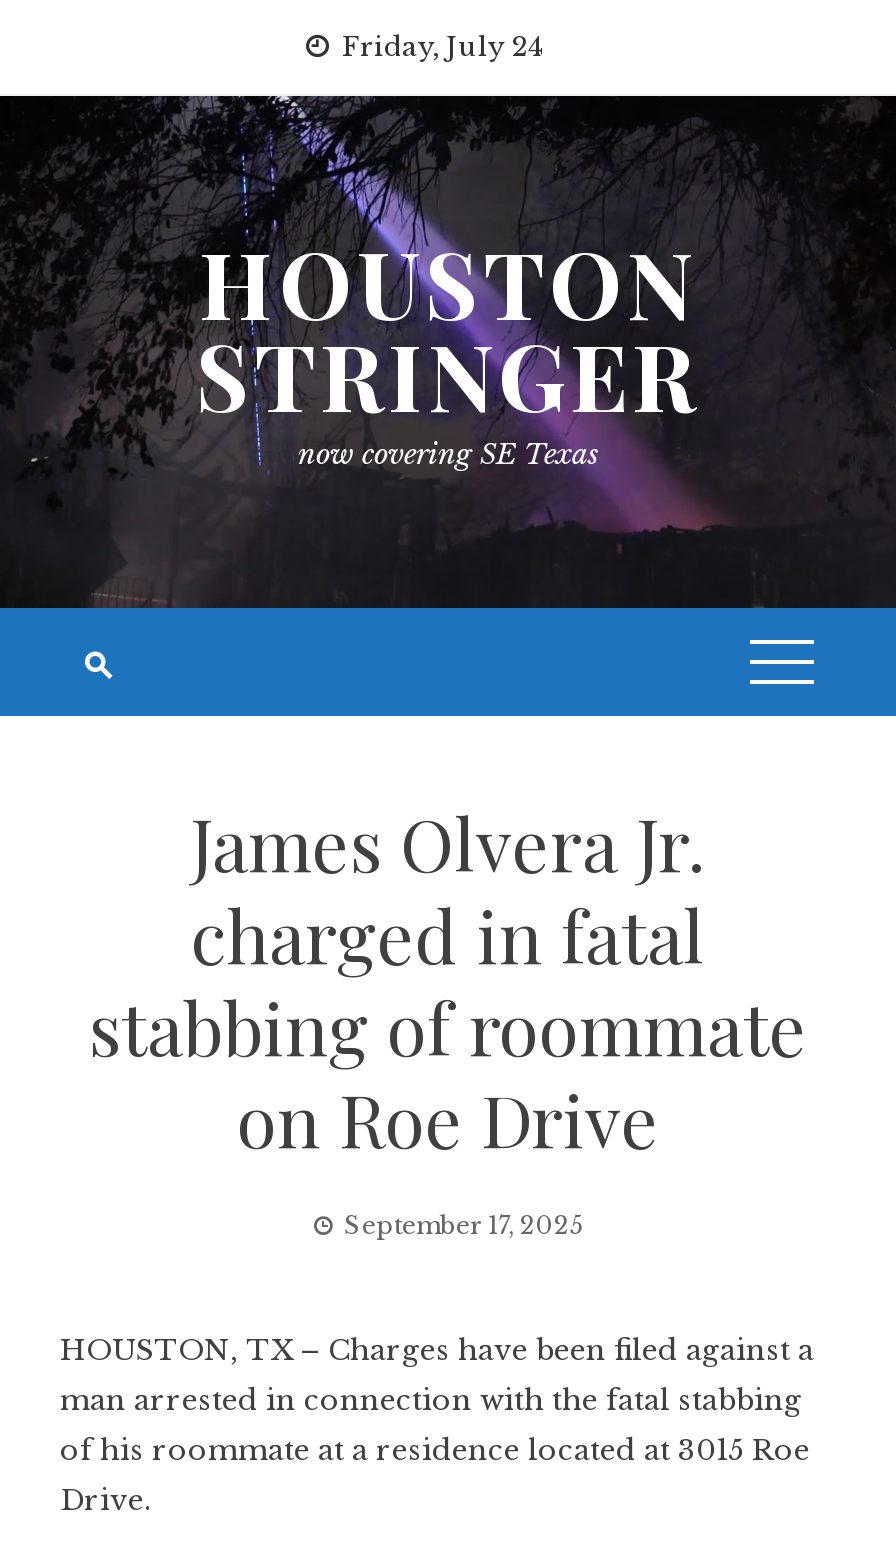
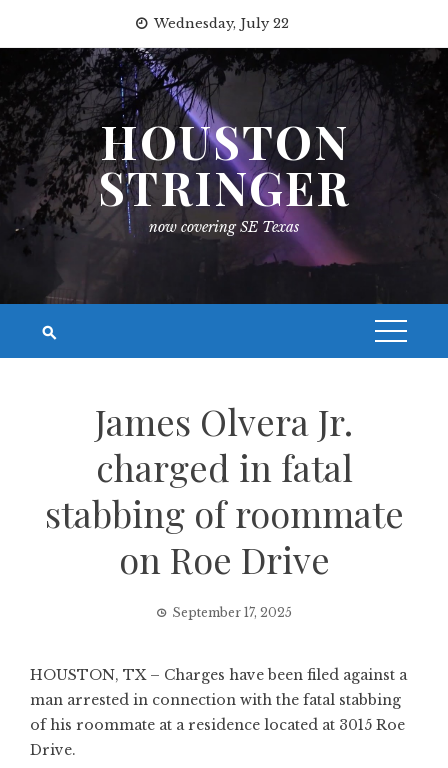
[342,30,542,64] Friday, July 24 -> [153,15,288,32] Wednesday, July 22

